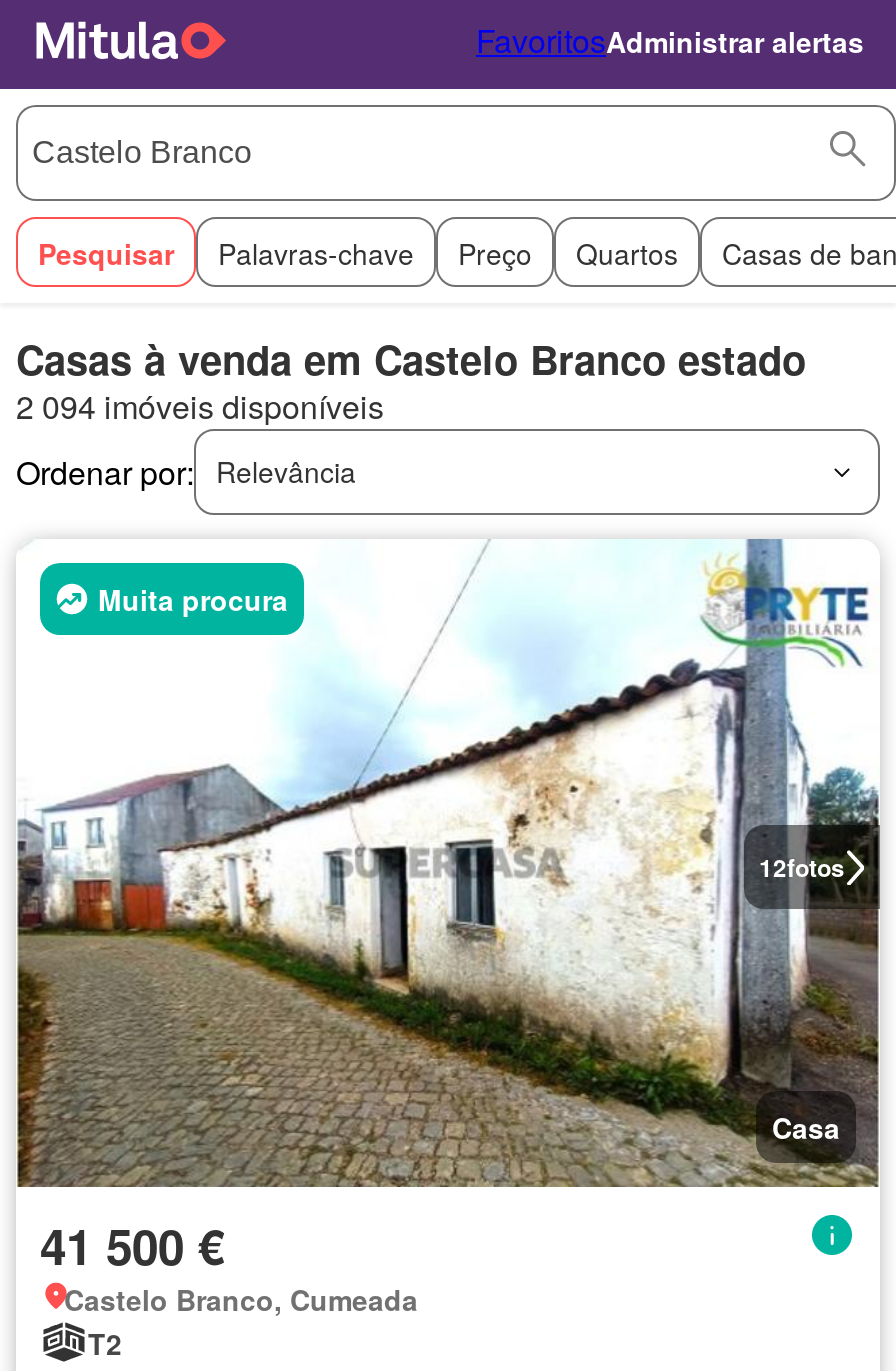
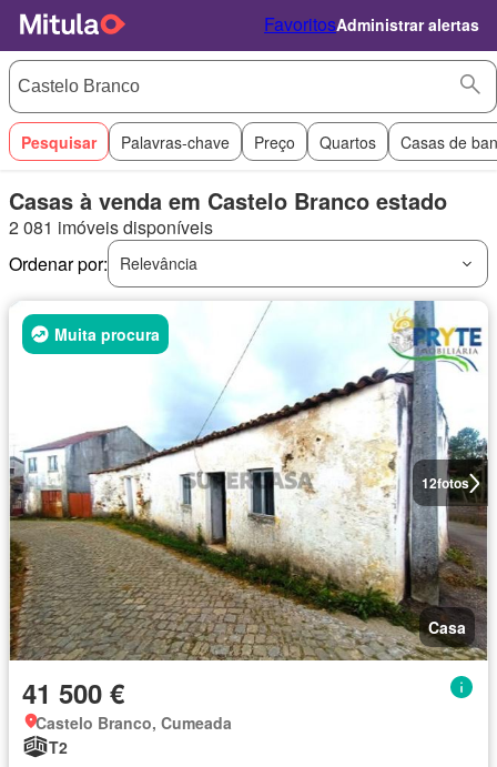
[16,383,384,429] 2 094 imóveis disponíveis -> [9,214,213,240] 2 081 imóveis disponíveis

